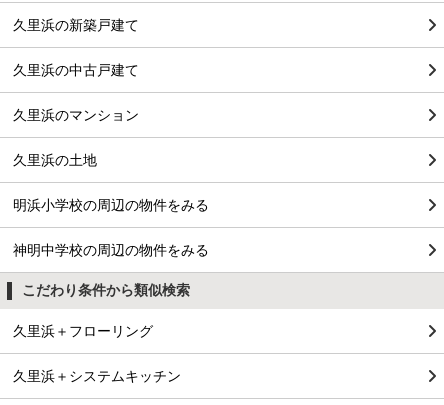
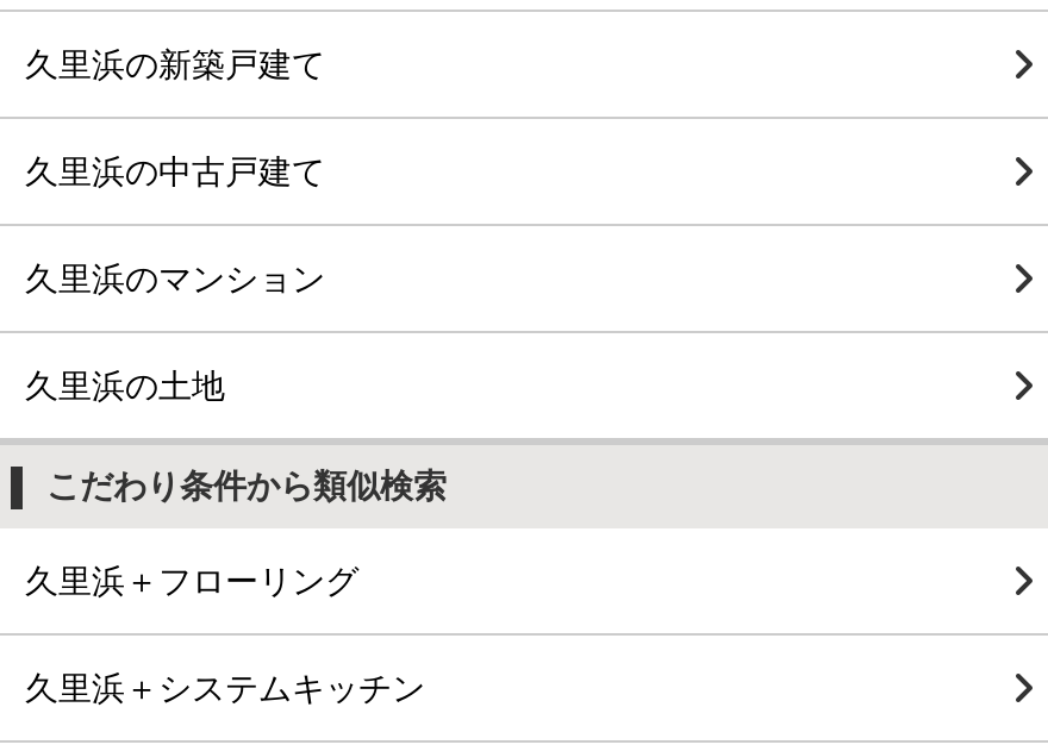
[13,197,209,258] 明浜小学校の周辺の物件をみる | 神明中学校の周辺の物件をみる -> none

